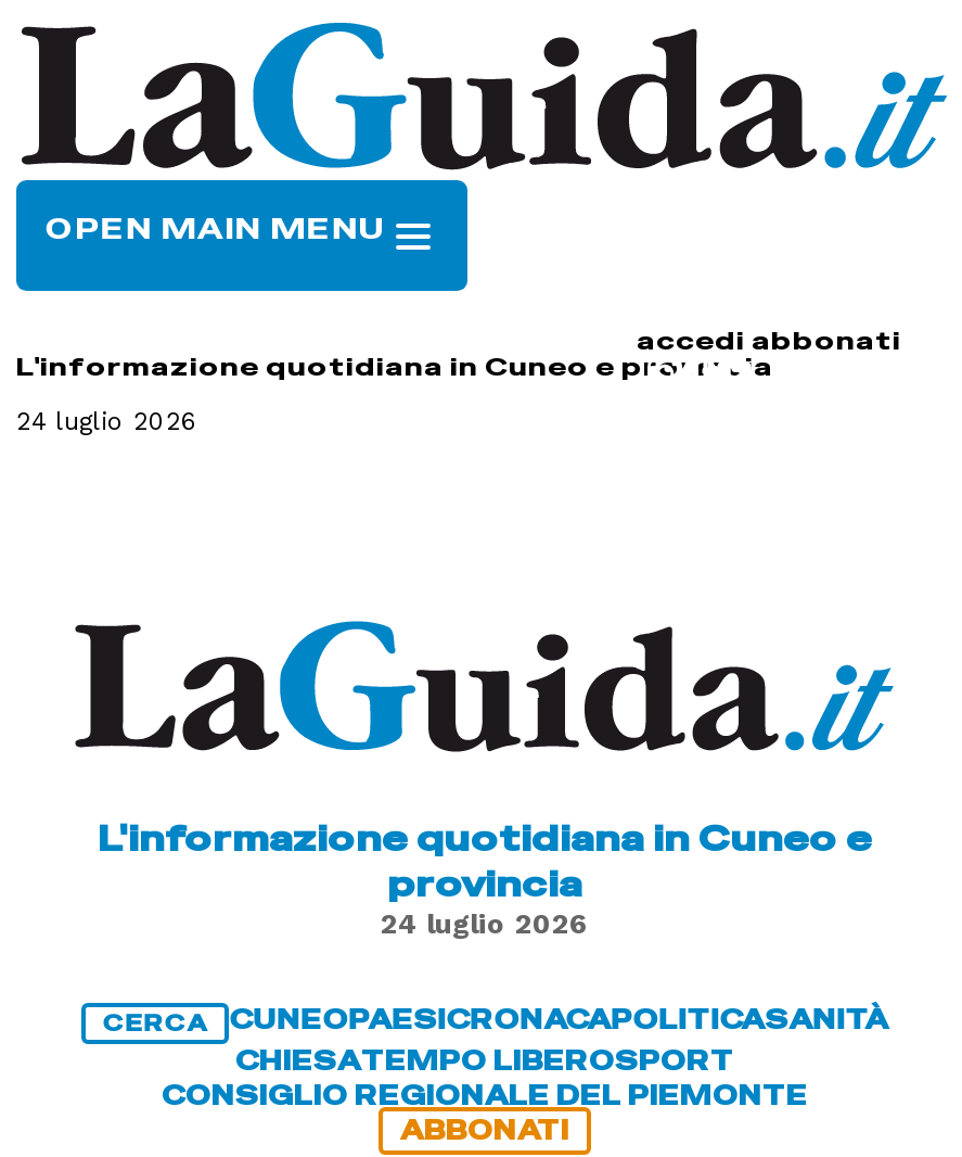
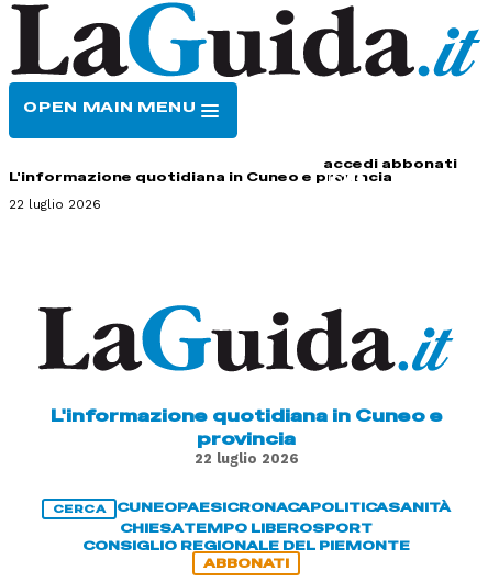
[16,406,198,437] 24 luglio 2026 -> [9,197,101,212] 22 luglio 2026
[381,907,589,939] 24 luglio 2026 -> [194,450,298,466] 22 luglio 2026

